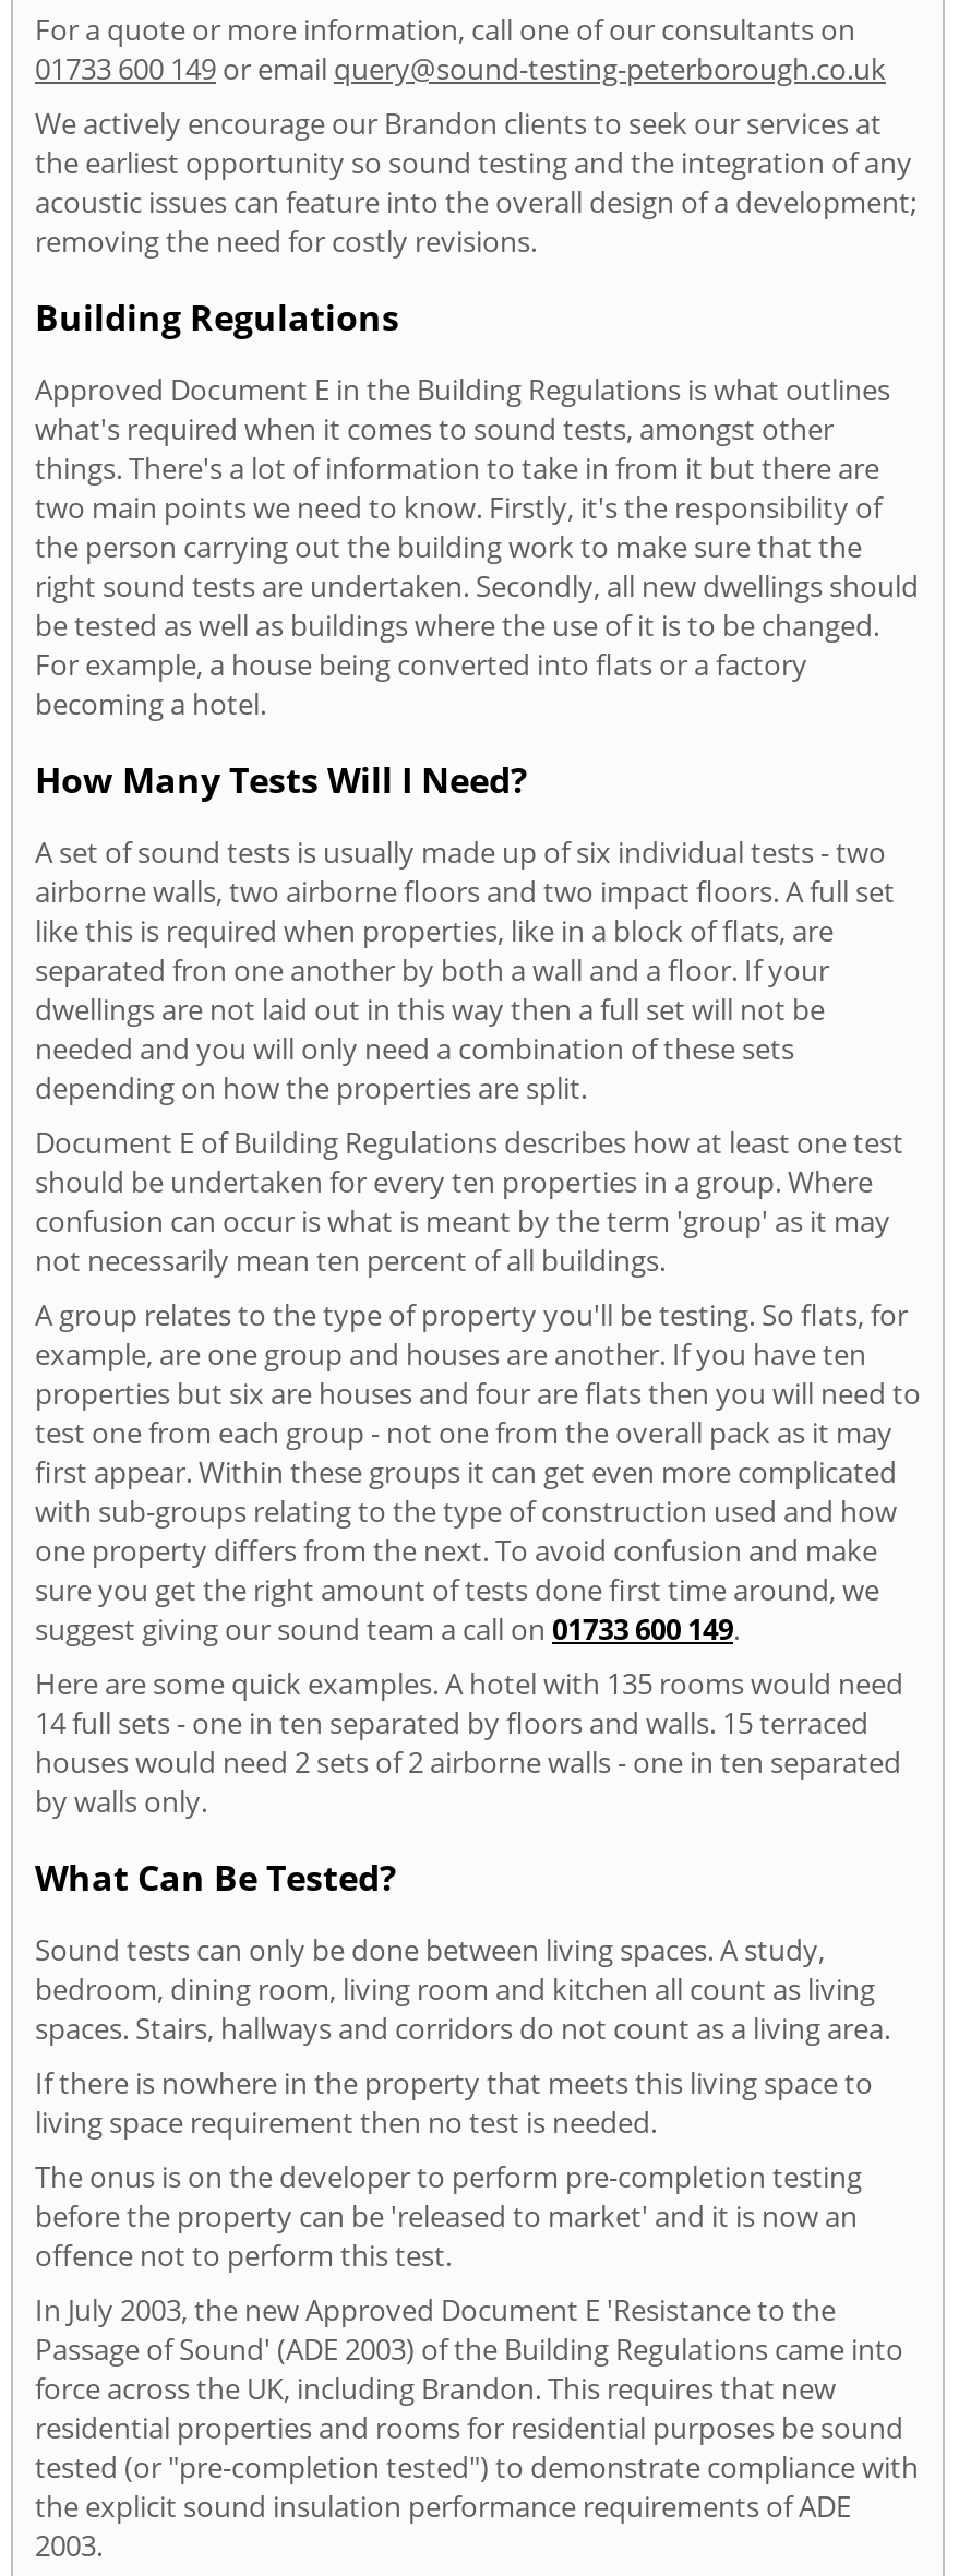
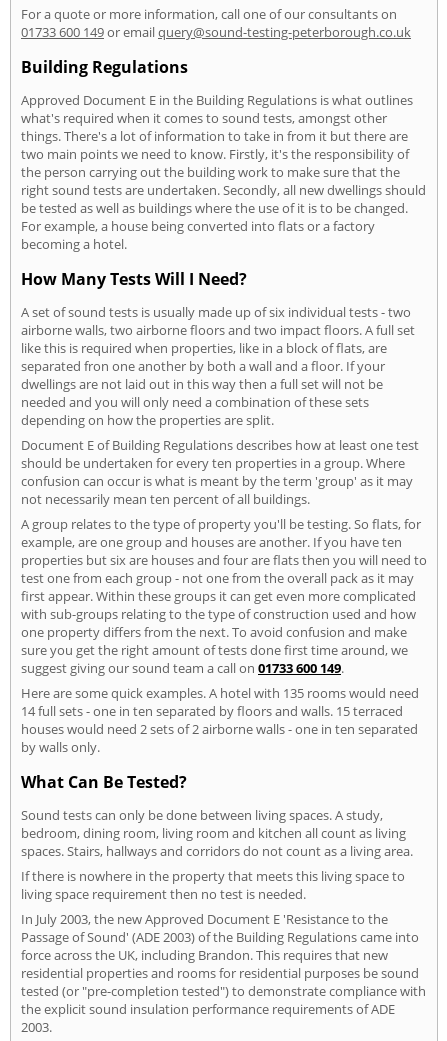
[35,103,916,260] We actively encourage our Brandon clients to seek our services at | the earliest opportunity so sound testing and the integration of any | acoustic issues can feature into the overall design of a development; | removing the need for costly revisions. -> none
[35,2158,862,2276] The onus is on the developer to perform pre-completion testing | before the property can be 'released to market' and it is now an | offence not to perform this test. -> none

